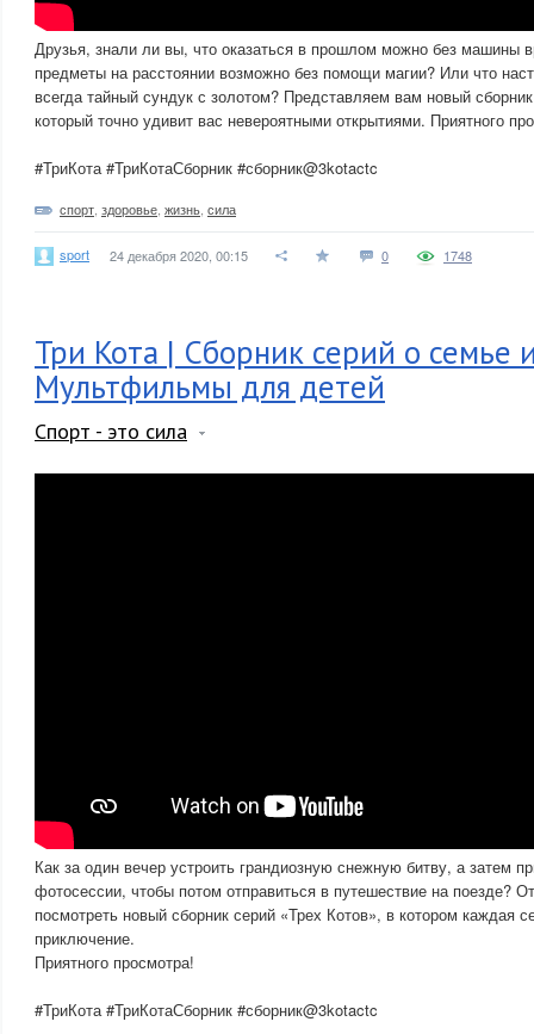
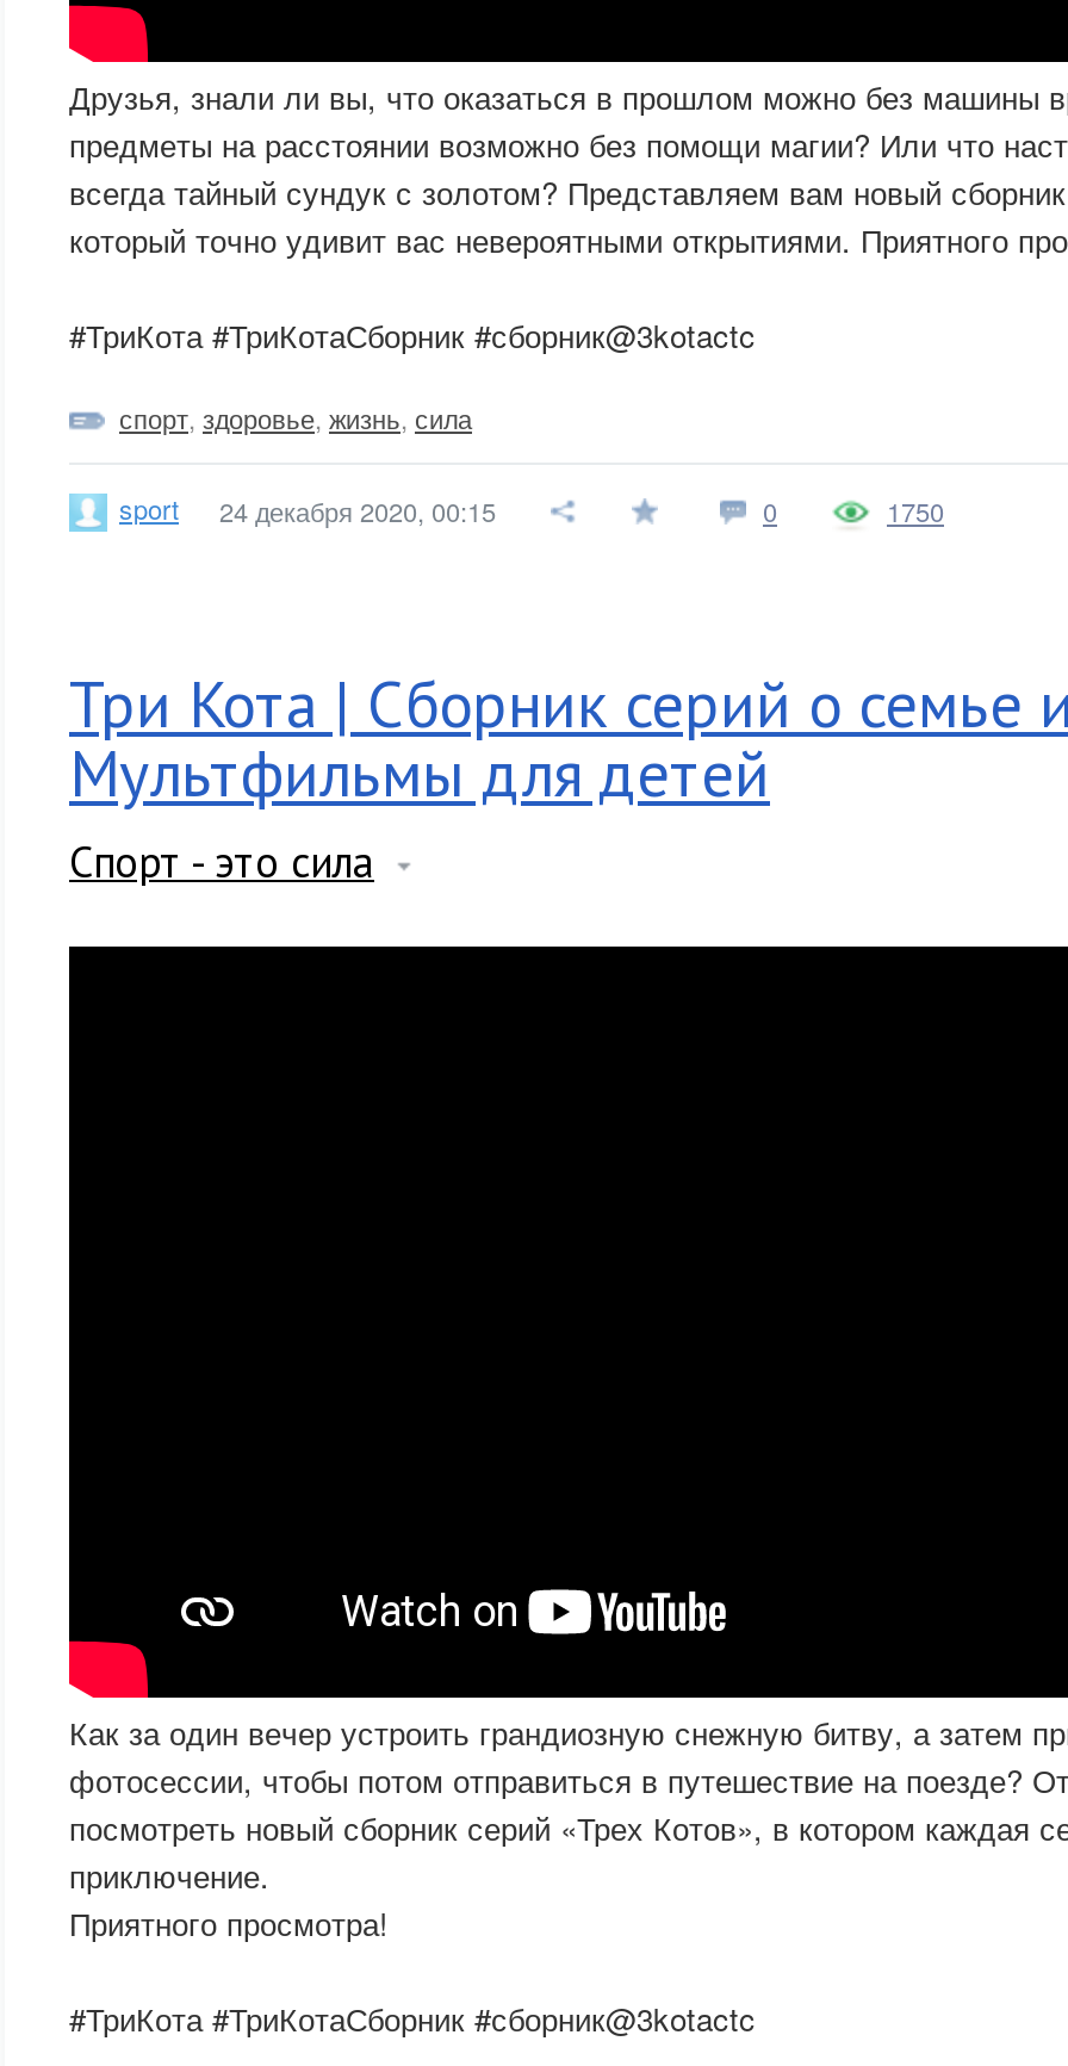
[443,246,472,265] 1748 -> [887,491,944,529] 1750

